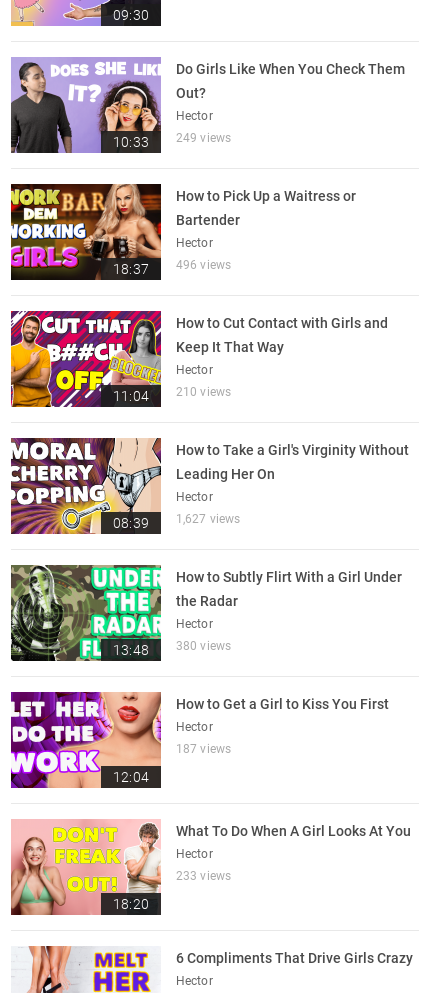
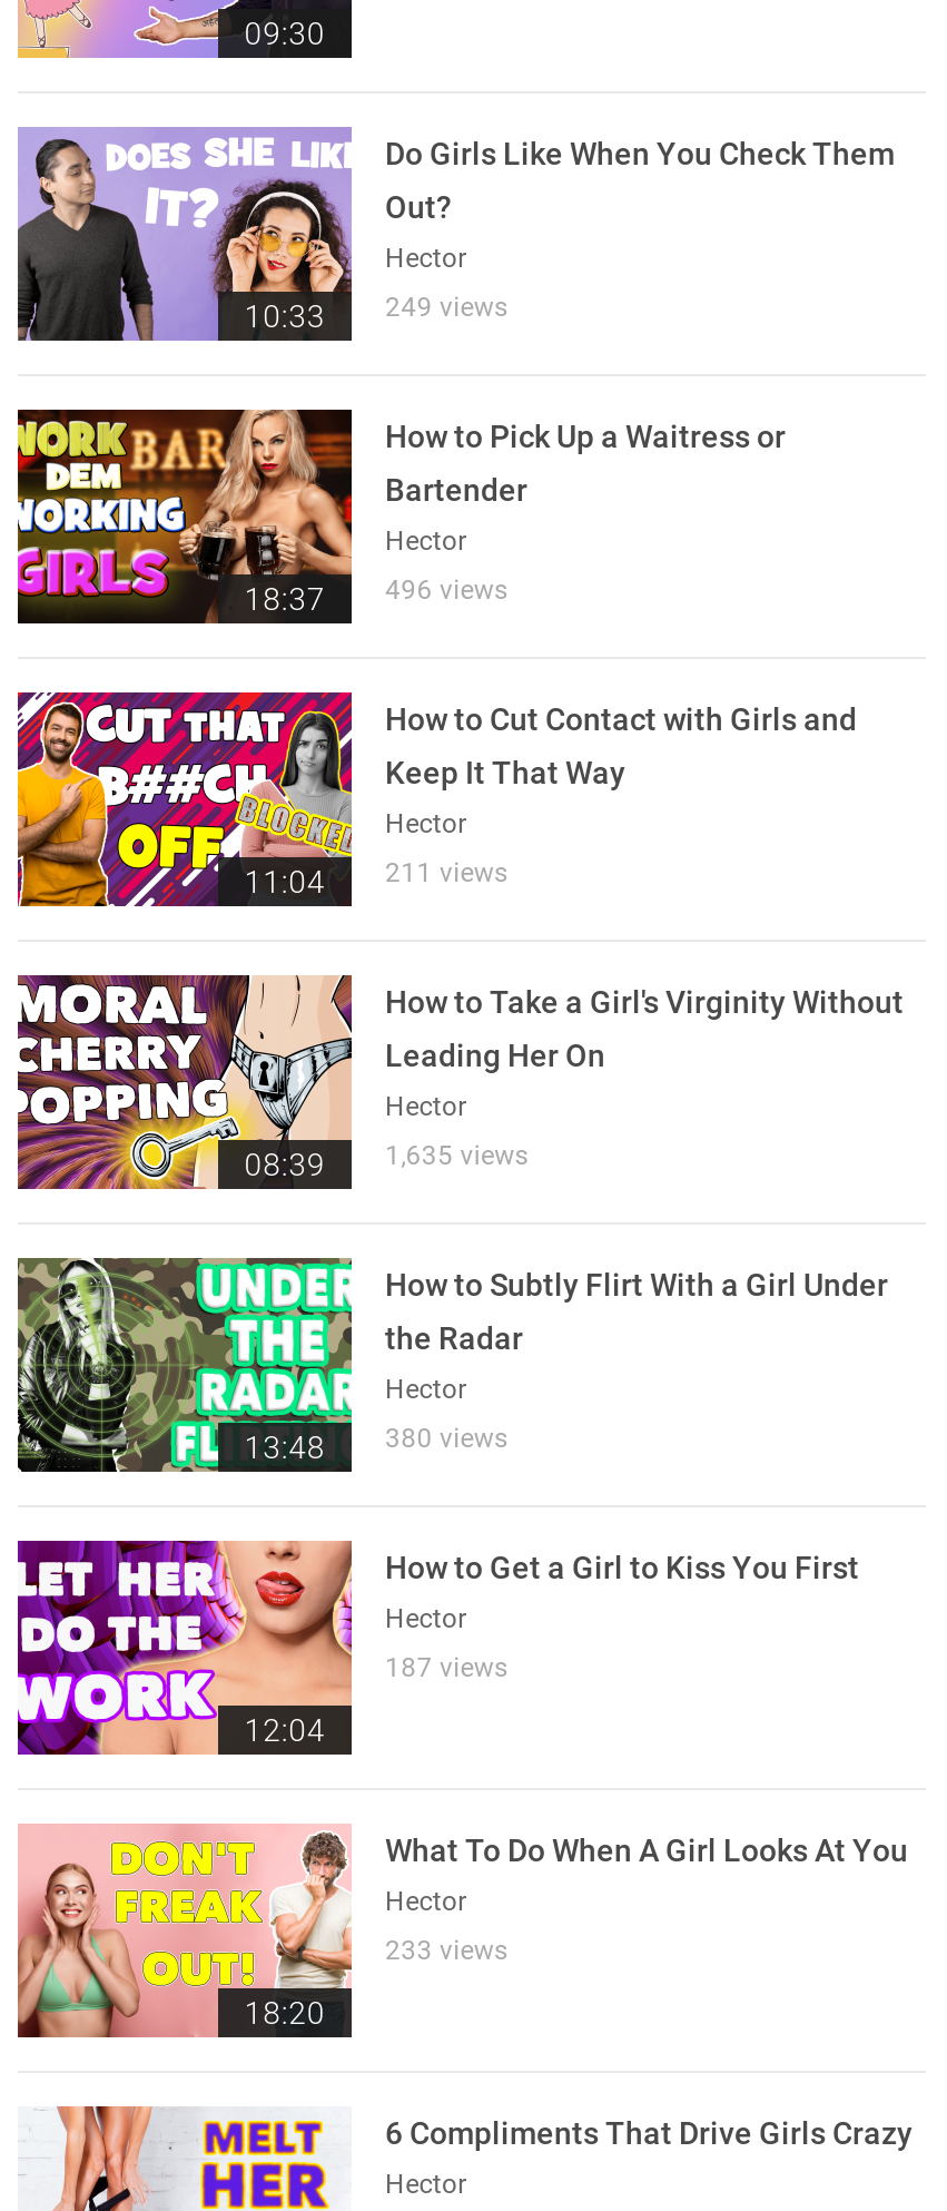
[113,385,231,404] 11:04 210 views -> [244,857,508,900] 11:04 211 views
[113,512,240,531] 08:39 1,627 views -> [244,1140,528,1182] 08:39 1,635 views

